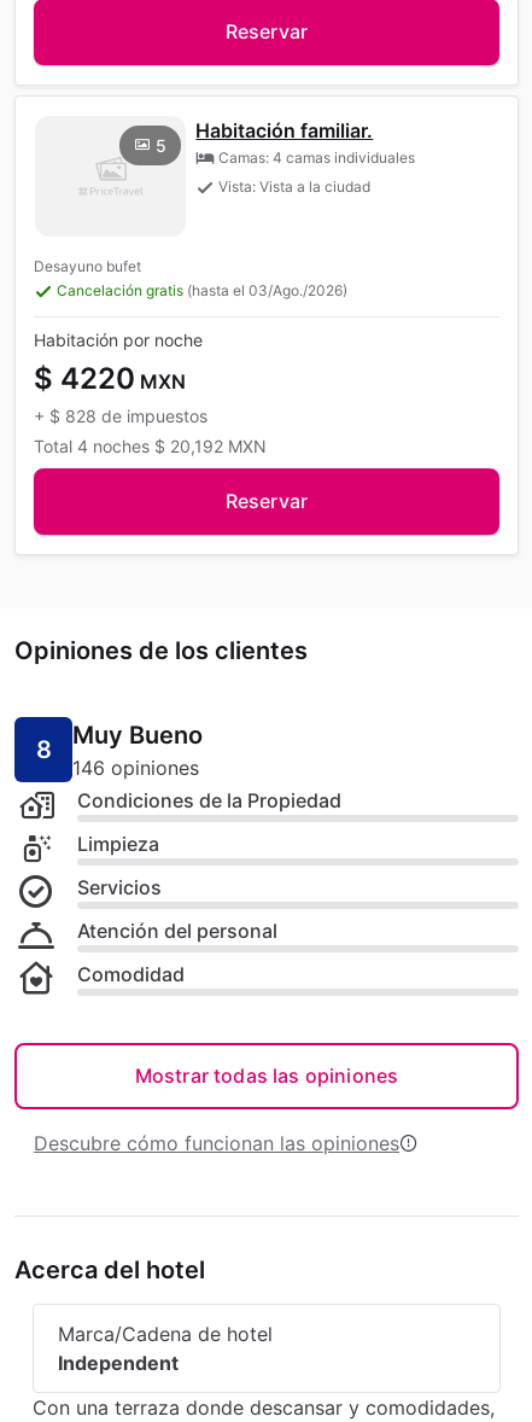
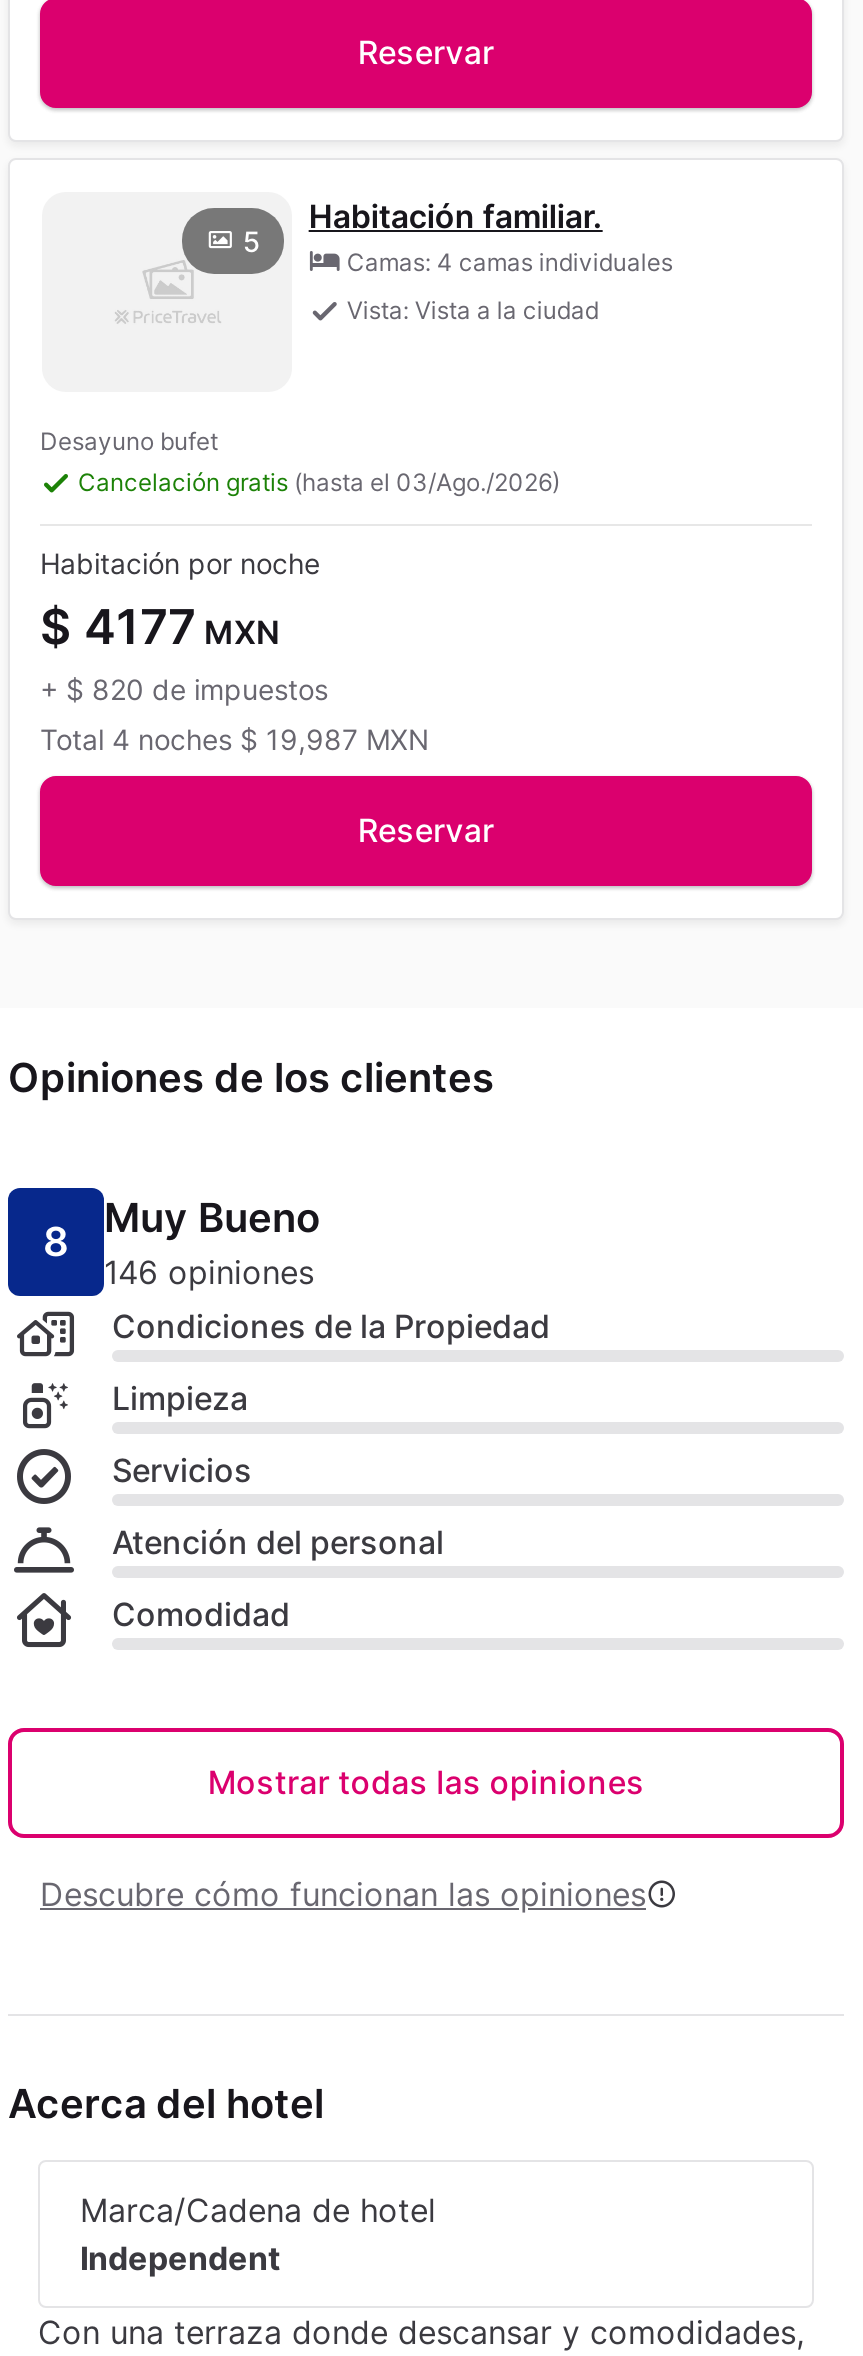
[34,360,186,395] $ 4220 MXN -> [40,597,280,655] $ 4177 MXN
[34,405,207,426] + $ 828 de impuestos -> [40,671,328,705] + $ 820 de impuestos
[34,435,267,456] Total 4 noches $ 20,192 MXN -> [40,721,430,755] Total 4 noches $ 19,987 MXN

